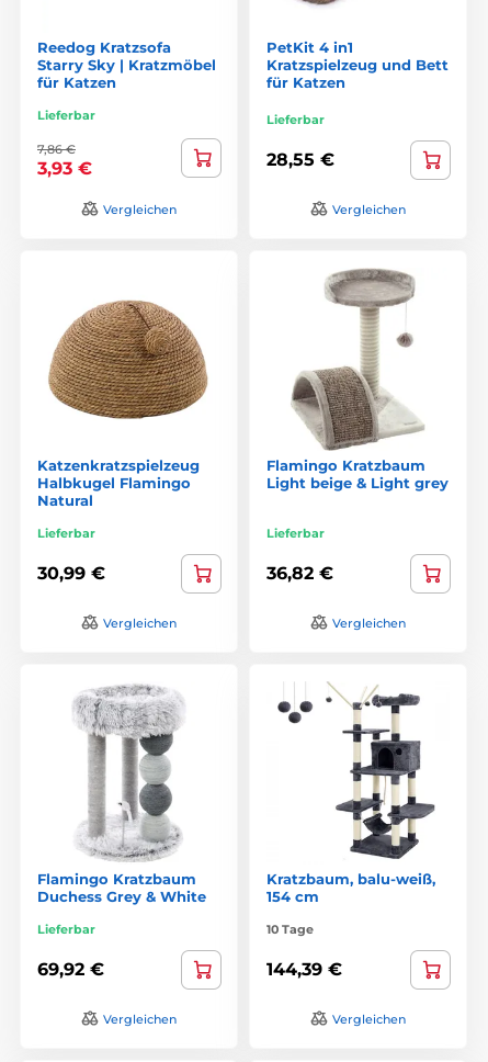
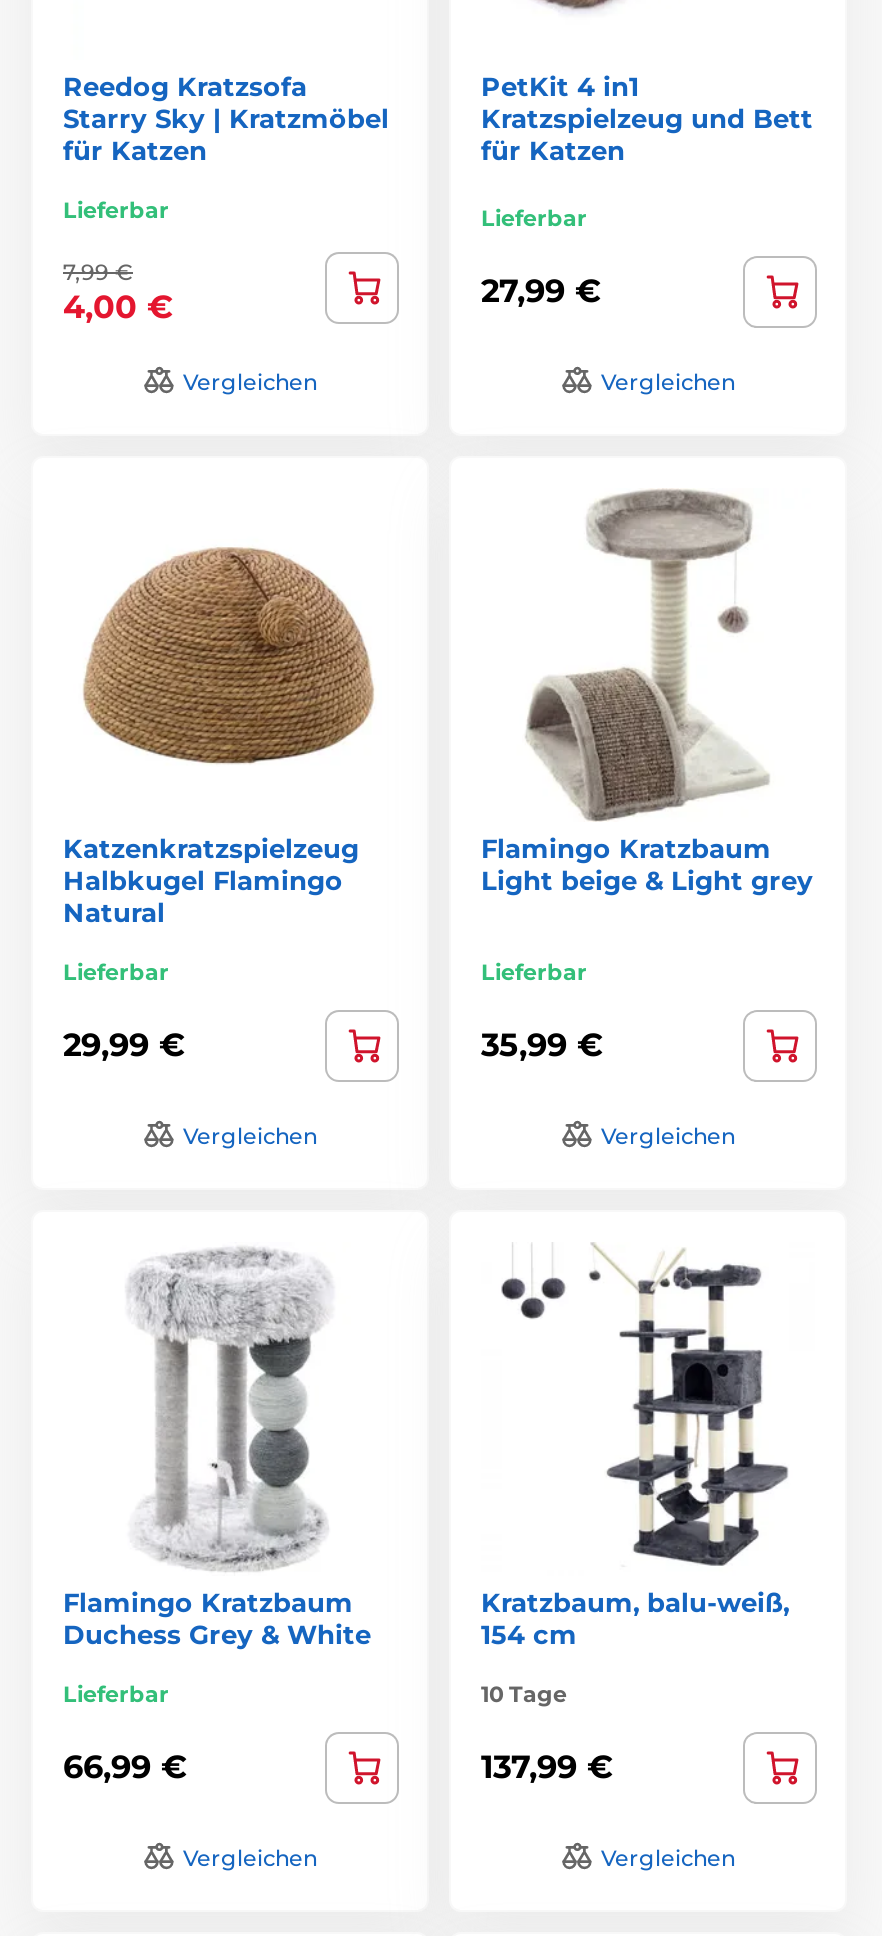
[37,141,76,156] 7,86 € -> [63,257,133,285] 7,99 €
[266,149,334,170] 28,55 € -> [481,272,601,310] 27,99 €
[37,157,92,178] 3,93 € -> [63,287,173,325] 4,00 €
[37,563,105,584] 30,99 € -> [63,1026,185,1064] 29,99 €
[266,563,333,584] 36,82 € -> [481,1026,603,1064] 35,99 €
[37,959,104,980] 69,92 € -> [63,1748,187,1786] 66,99 €
[266,959,342,980] 144,39 € -> [481,1748,613,1786] 137,99 €

